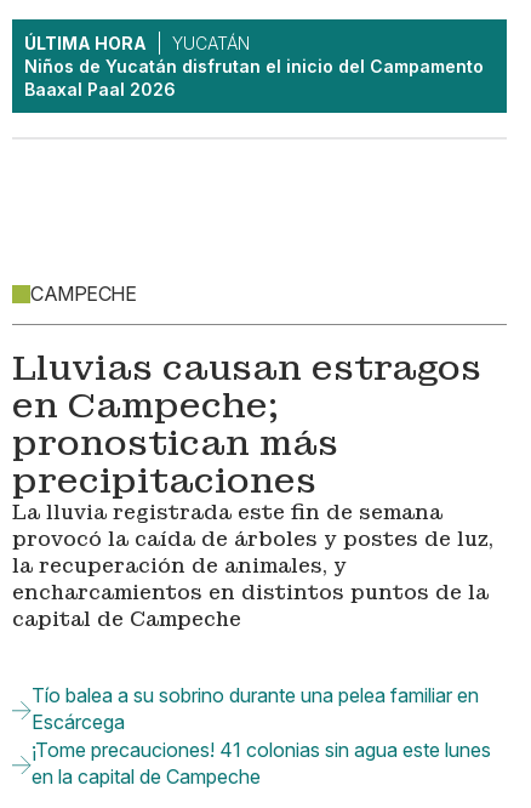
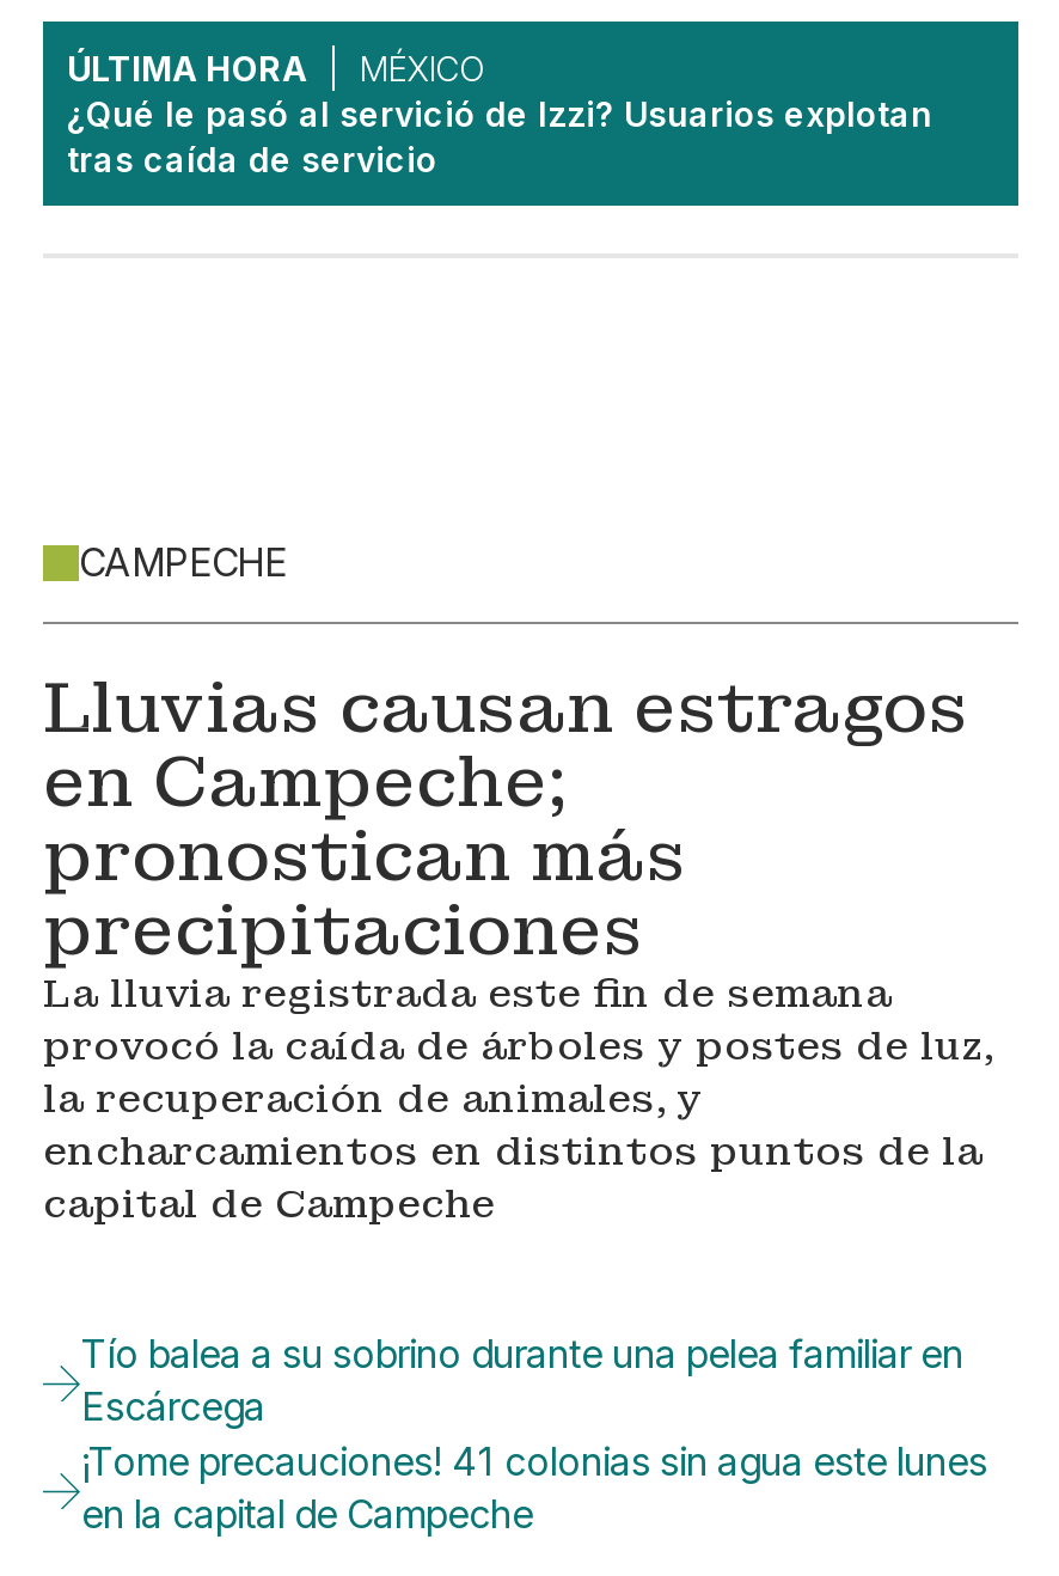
[24,33,484,99] YUCATÁN | Niños de Yucatán disfrutan el inicio del Campamento | Baaxal Paal 2026 -> [67,48,932,179] MÉXICO | ¿Qué le pasó al servició de Izzi? Usuarios explotan | tras caída de servicio

